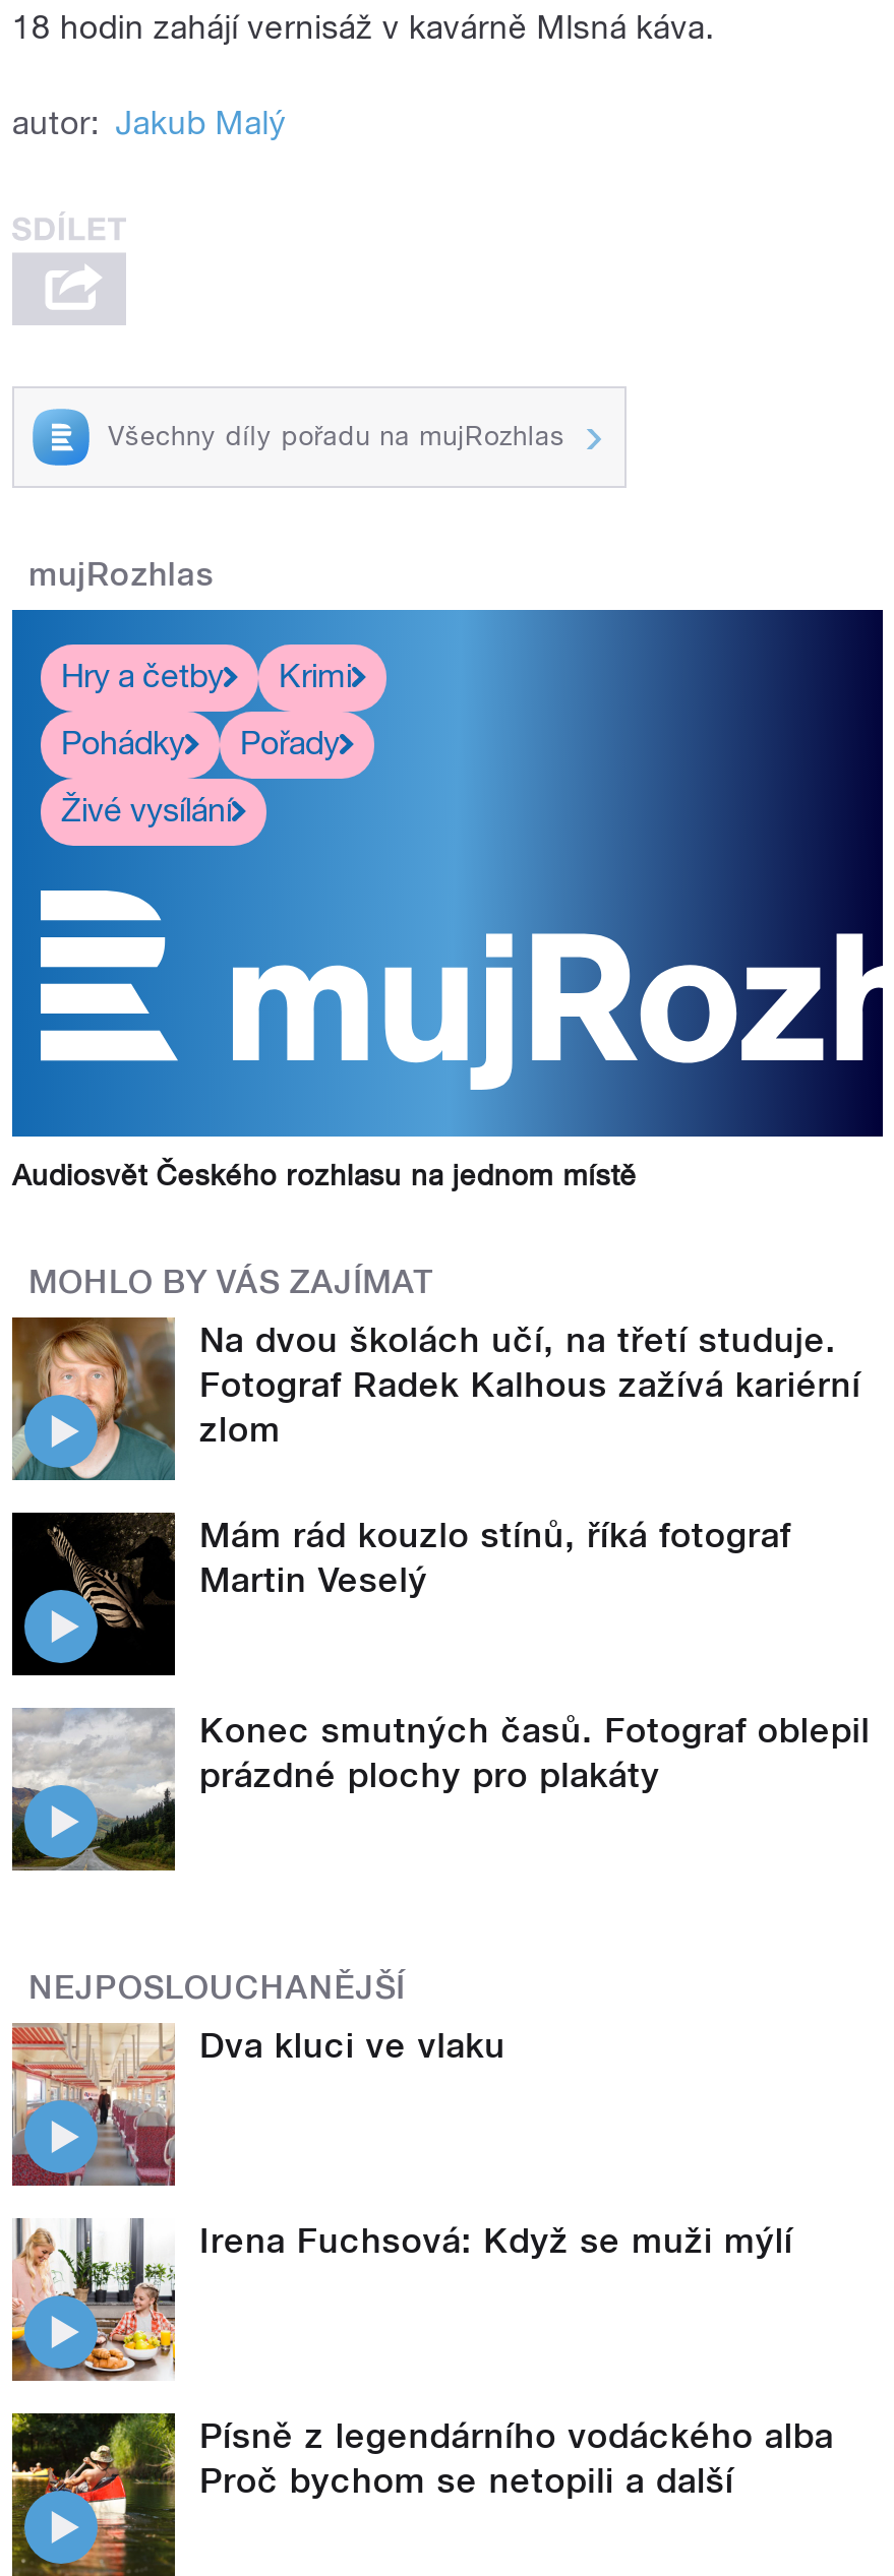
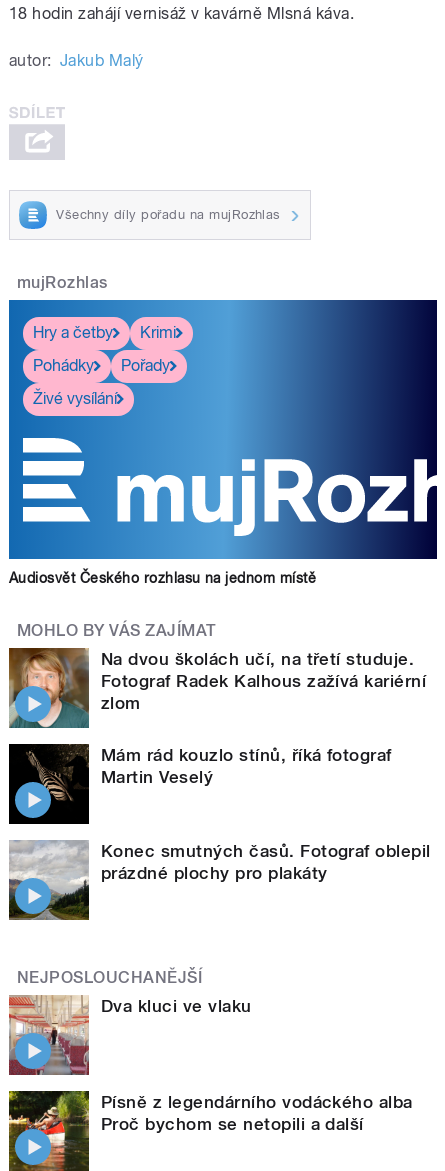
[10,2218,793,2381] [image] | Irena Fuchsová: Když se muži mýlí -> none

